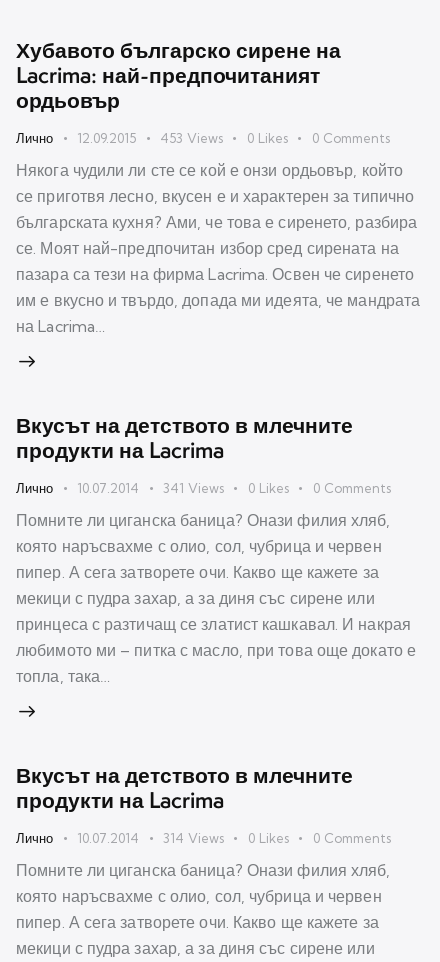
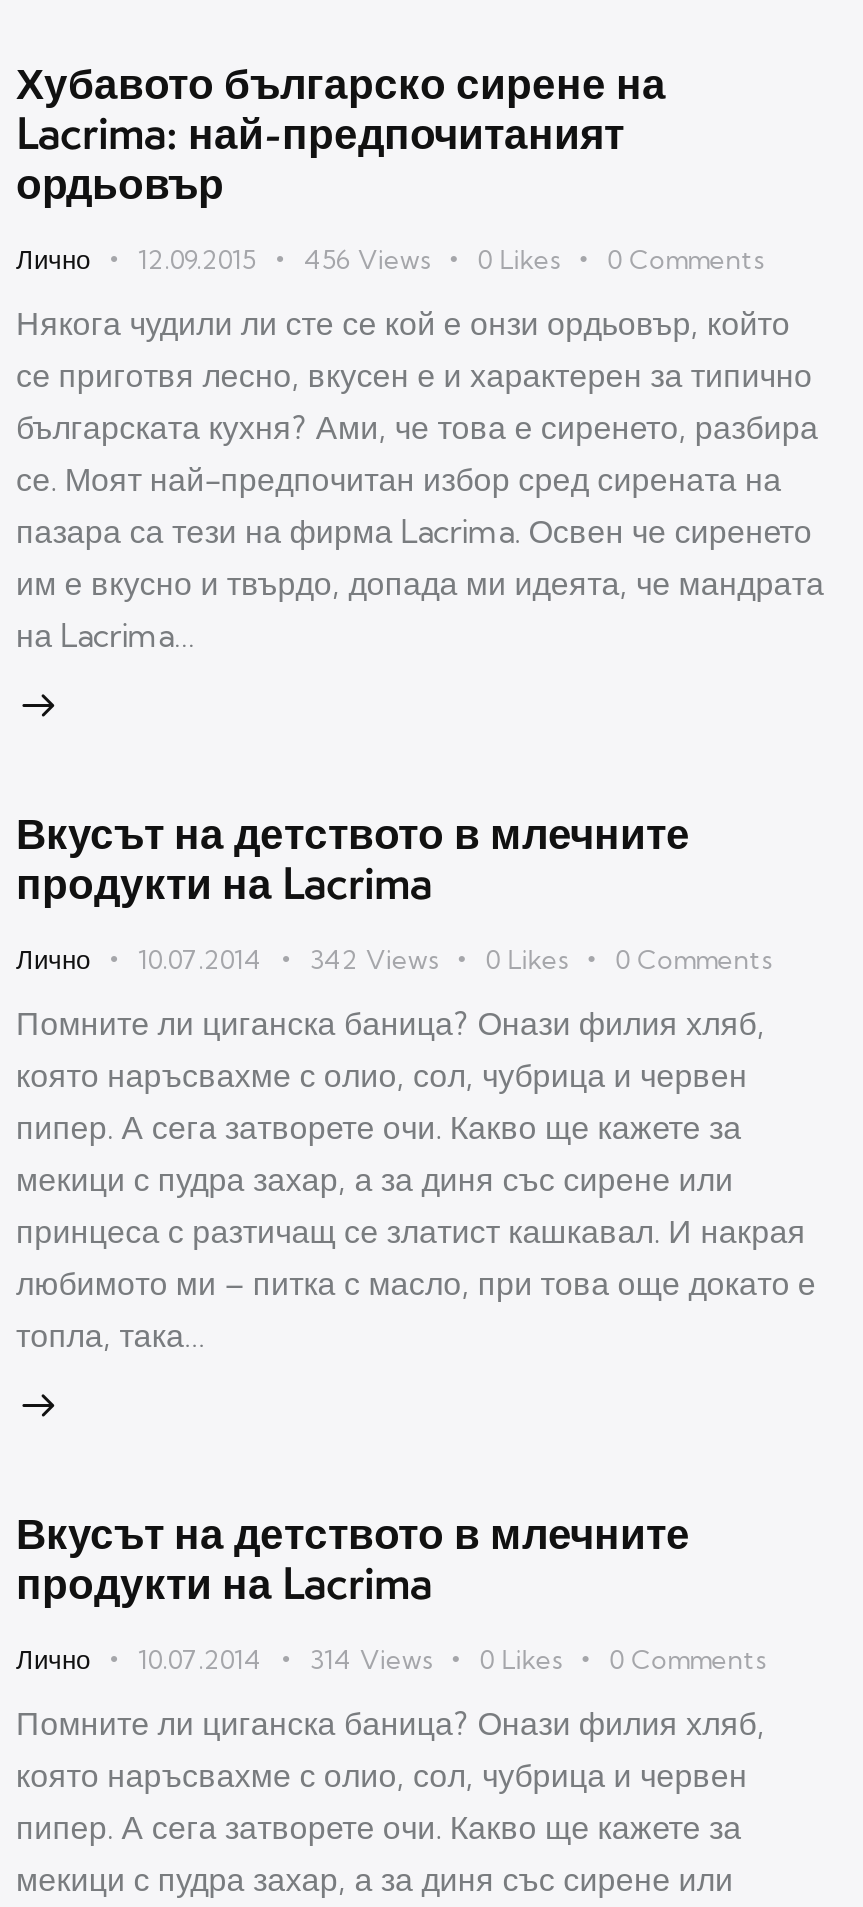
[16,130,390,146] Лично 12.09.2015 453 Views 0 Likes 0 Comments -> [16,242,763,274] Лично 12.09.2015 456 Views 0 Likes 0 Comments
[16,480,391,496] Лично 10.07.2014 341 Views 0 Likes 0 Comments -> [16,942,771,974] Лично 10.07.2014 342 Views 0 Likes 0 Comments

